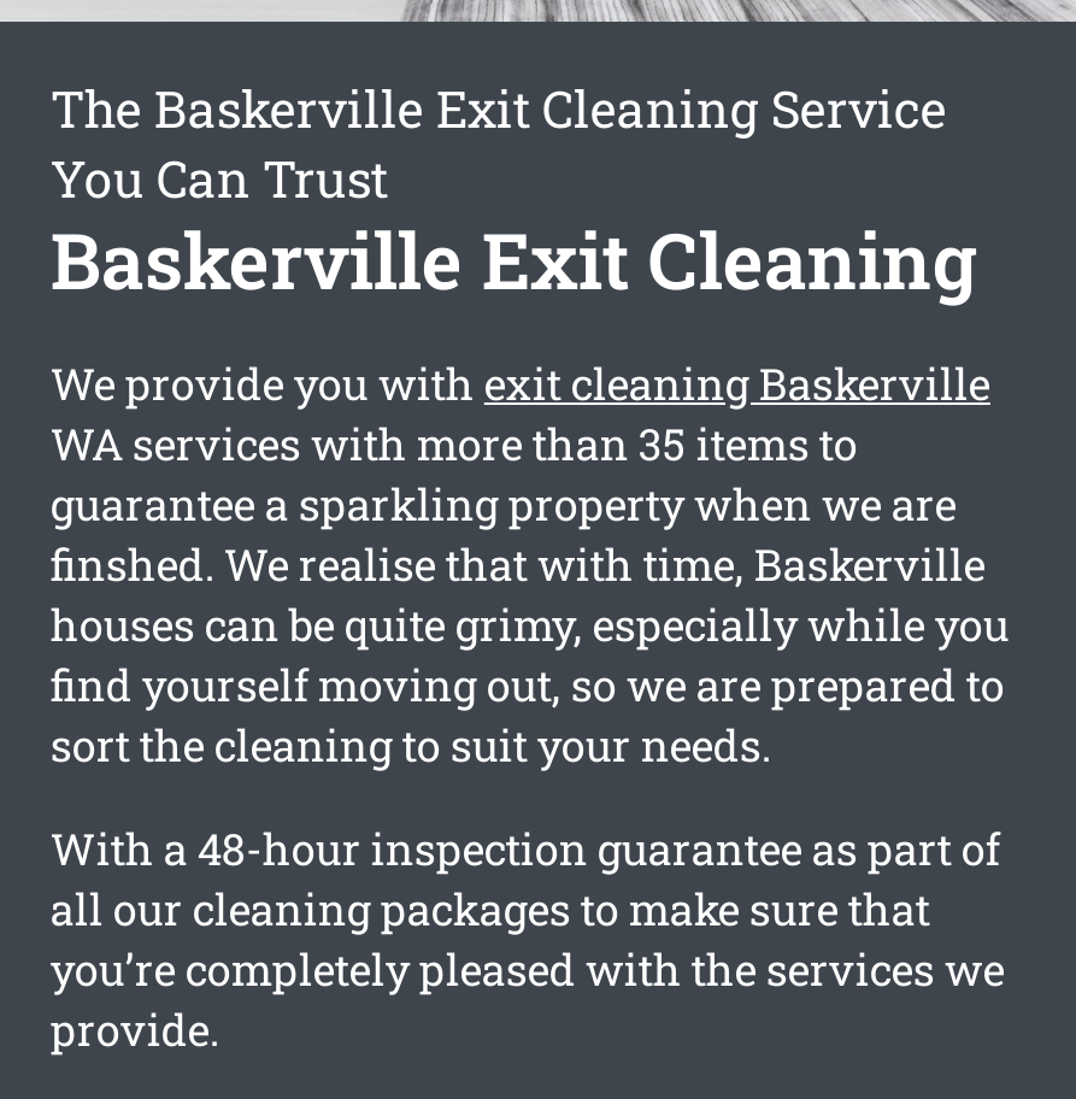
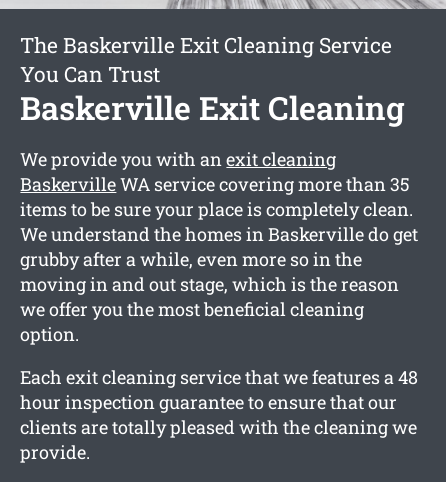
[50,354,1009,774] We provide you with exit cleaning Baskerville | WA services with more than 35 items to | guarantee a sparkling property when we are | finshed. We realise that with time, Baskerville | houses can be quite grimy, especially while you | find yourself moving out, so we are prepared to | sort the cleaning to suit your needs. -> [20,147,418,346] We provide you with an exit cleaning | Baskerville WA service covering more than 35 | items to be sure your place is completely clean. | We understand the homes in Baskerville do get | grubby after a while, even more so in the | moving in and out stage, which is the reason | we offer you the most beneficial cleaning | option.
[50,819,1005,998] With a 48-hour inspection guarantee as part of | all our cleaning packages to make sure that | you’re completely pleased with the services we -> [20,365,418,439] Each exit cleaning service that we features a 48 | hour inspection guarantee to ensure that our | clients are totally pleased with the cleaning we

